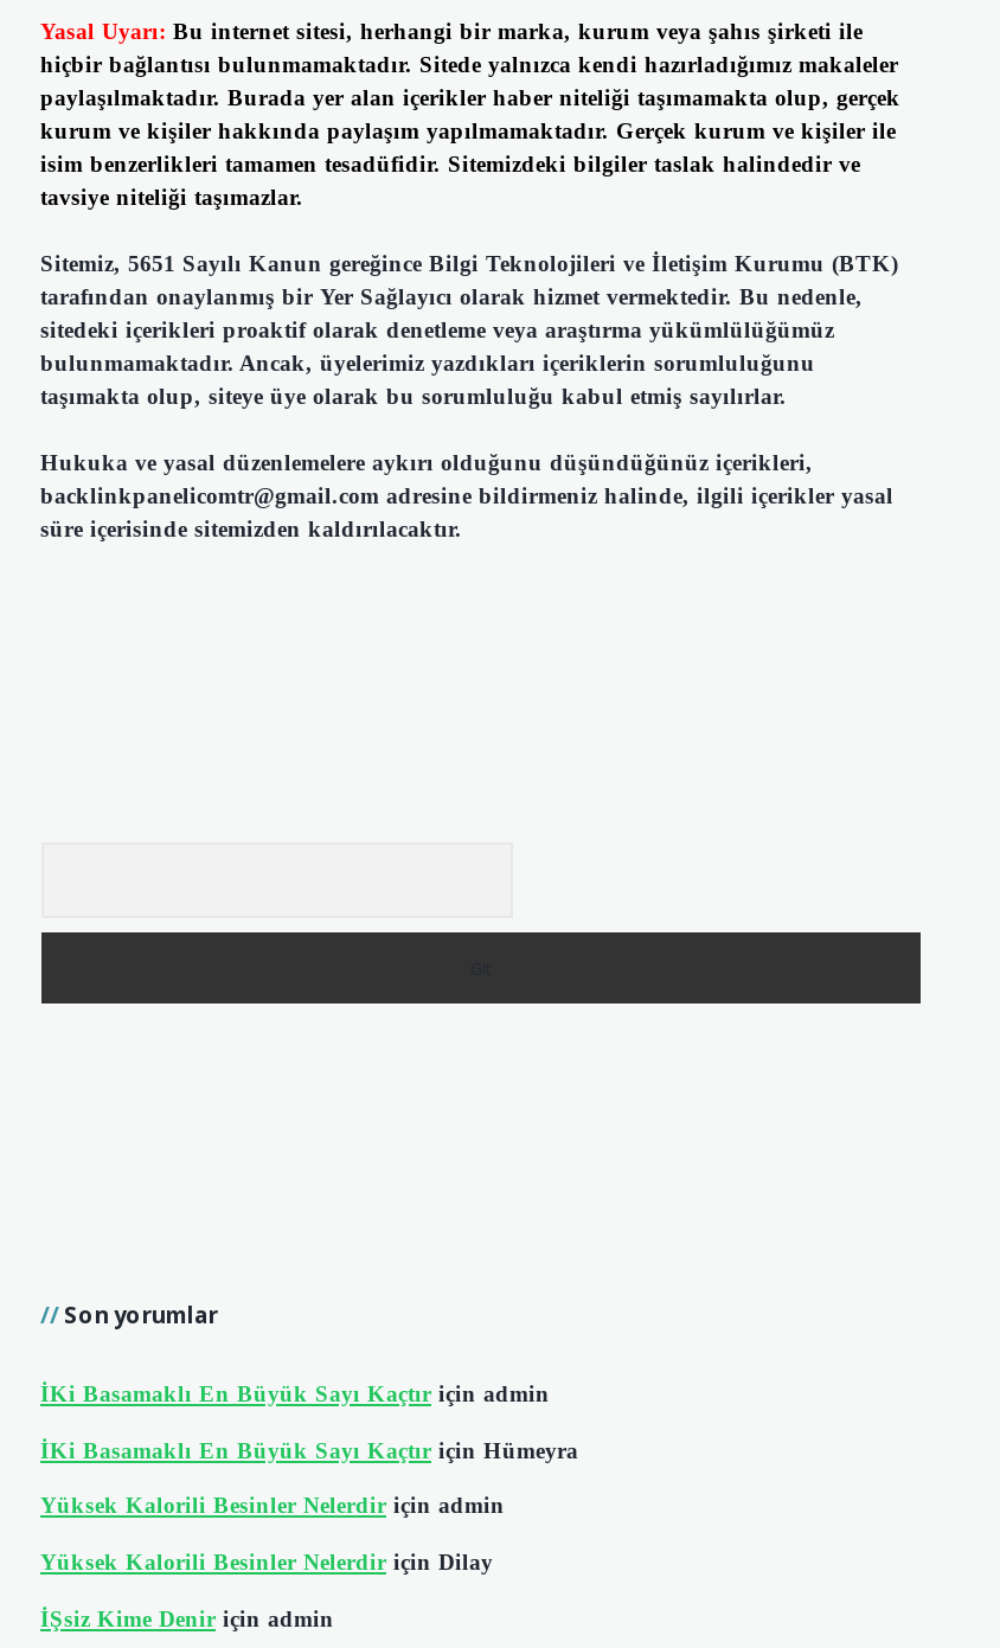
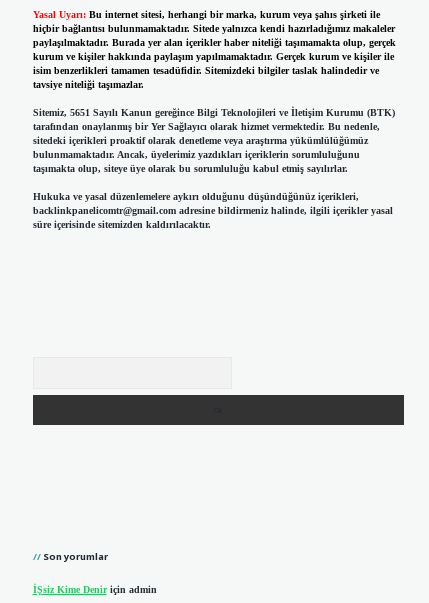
[40,1381,578,1575] İKi Basamaklı En Büyük Sayı Kaçtır için admin | İKi Basamaklı En Büyük Sayı Kaçtır için Hümeyra | Yüksek Kalorili Besinler Nelerdir için admin | Yüksek Kalorili Besinler Nelerdir için Dilay -> none

